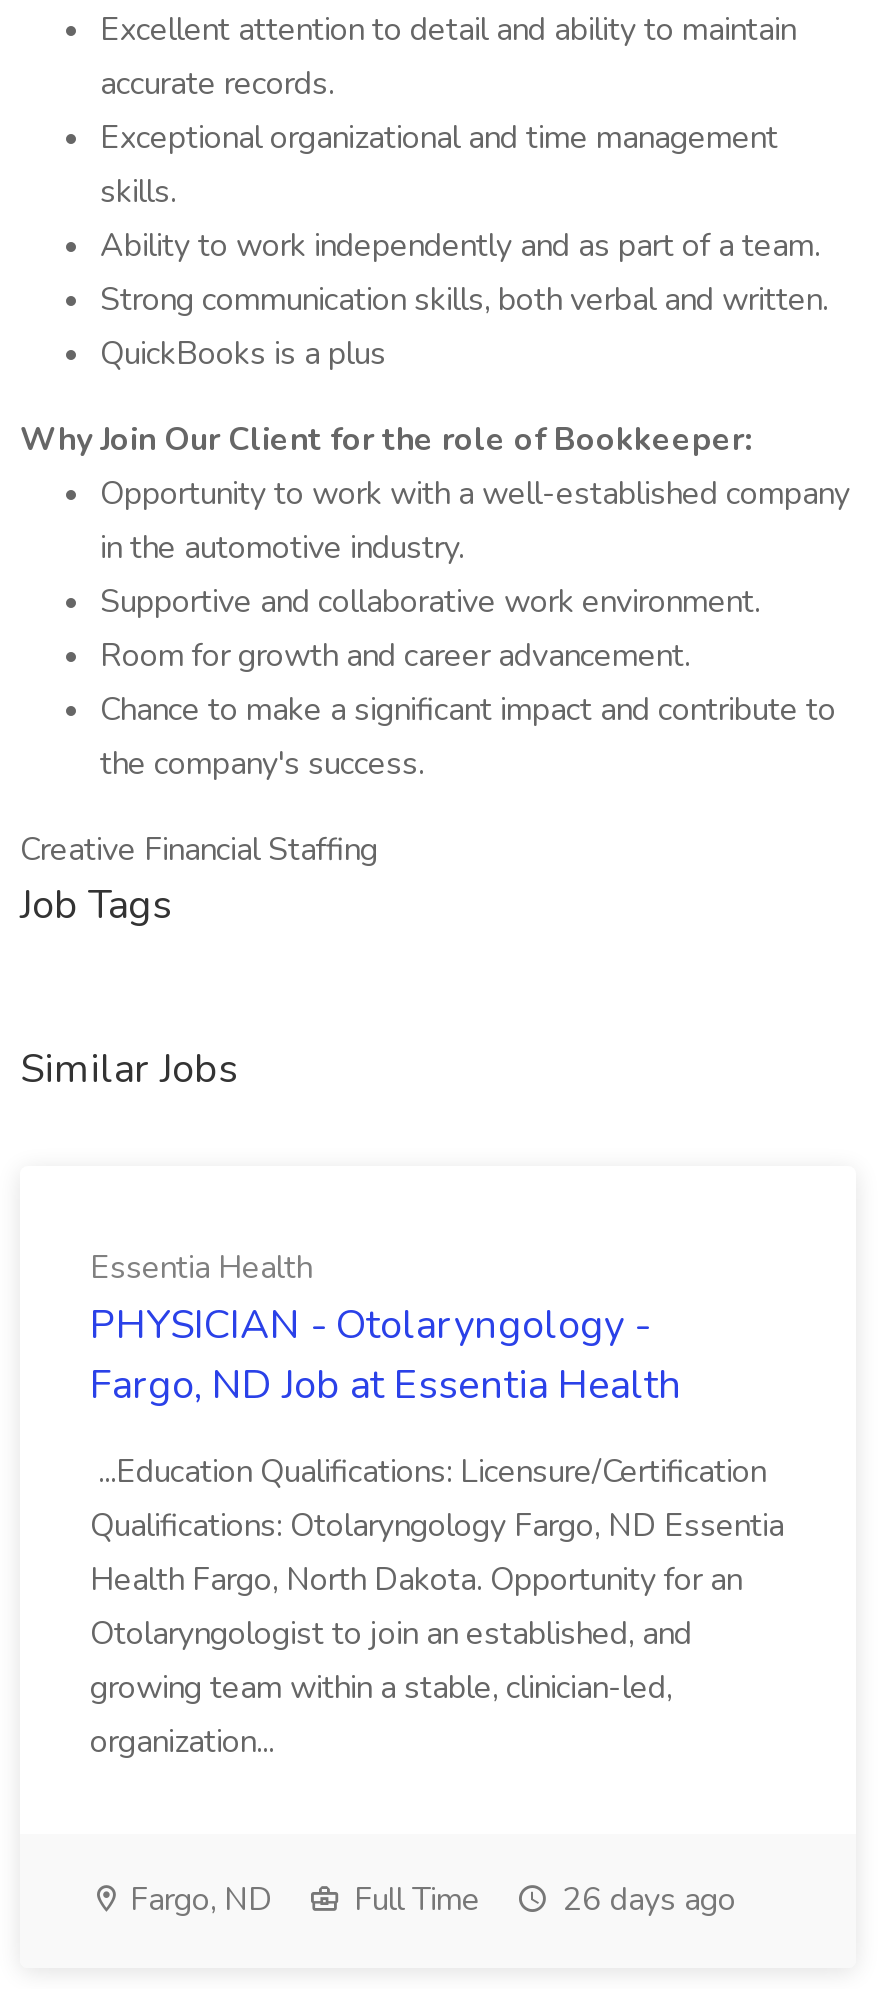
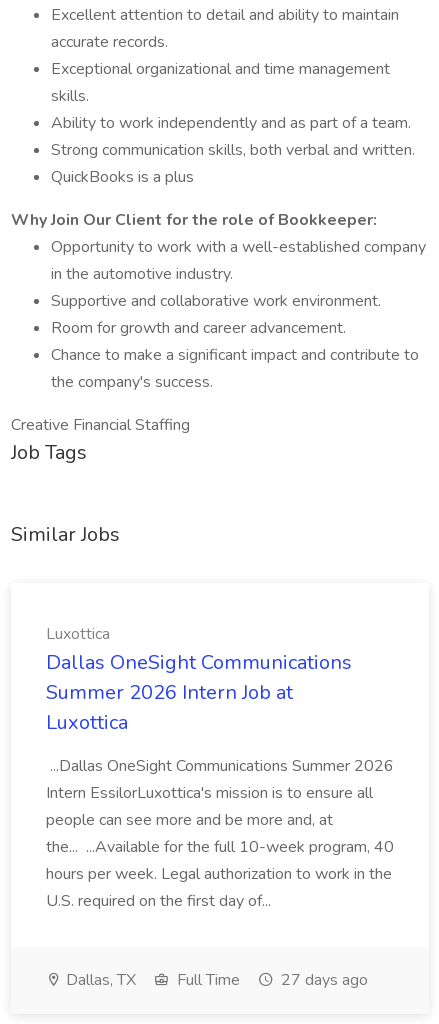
[90,1246,682,1412] Essentia Health | PHYSICIAN - Otolaryngology - | Fargo, ND Job at Essentia Health -> [46,623,352,736] Luxottica | Dallas OneSight Communications | Summer 2026 Intern Job at | Luxottica
[90,1450,784,1764] ...Education Qualifications: Licensure/Certification | Qualifications: Otolaryngology Fargo, ND Essentia | Health Fargo, North Dakota. Opportunity for an | Otolaryngologist to join an established, and | growing team within a stable, clinician-led, | organization... -> [46,755,394,912] ...Dallas OneSight Communications Summer 2026 | Intern EssilorLuxottica's mission is to ensure all | people can see more and be more and, at | the... ...Available for the full 10-week program, 40 | hours per week. Legal authorization to work in the | U.S. required on the first day of...
[122,1878,272,1922] Fargo, ND -> [62,969,136,991] Dallas, TX
[554,1878,736,1922] 26 days ago -> [277,969,368,991] 27 days ago

